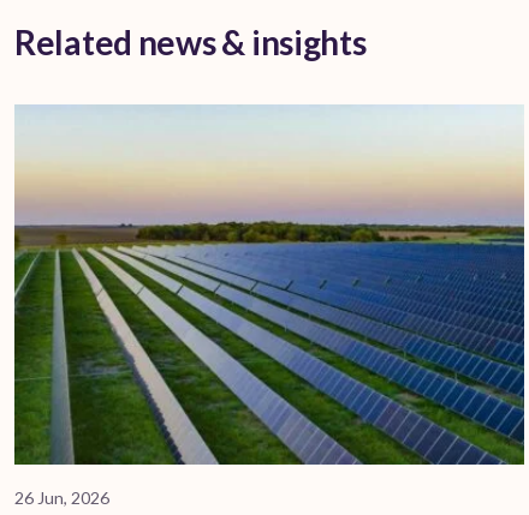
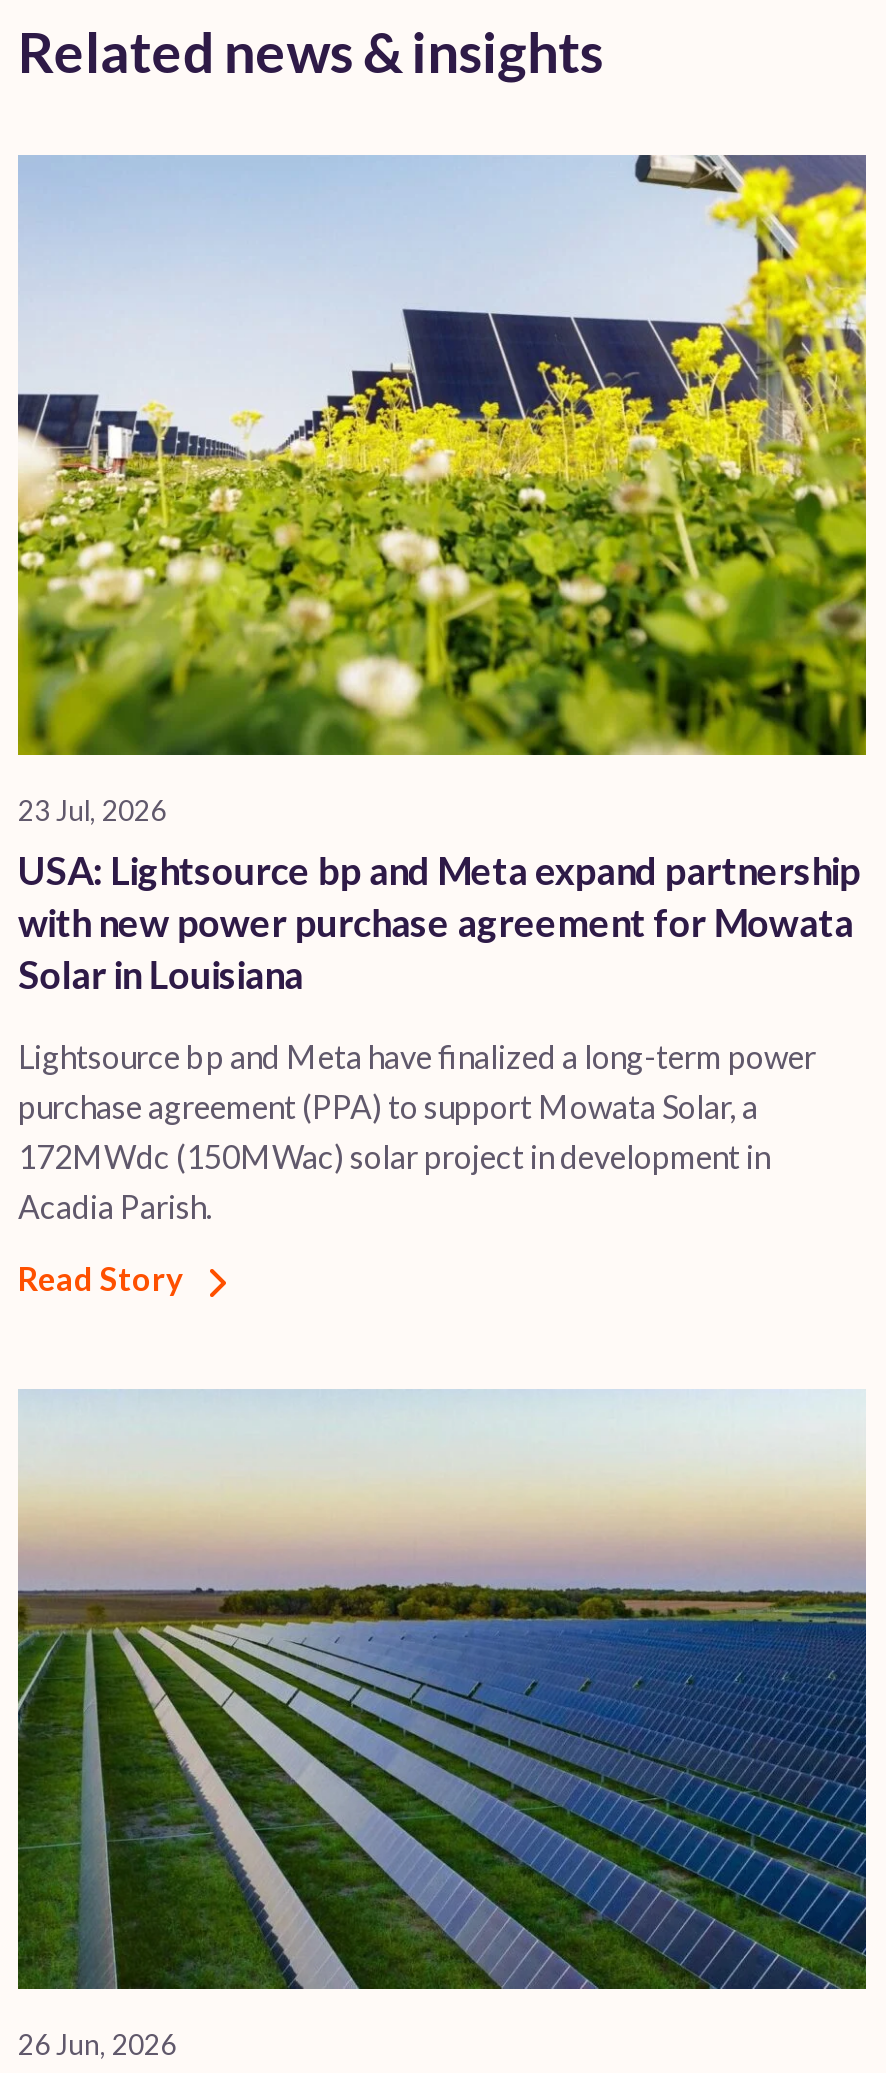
none -> [16,153,868,1298] [image] | 23 Jul, 2026 | USA: Lightsource bp and Meta expand partnership | with new power purchase agreement for Mowata | Solar in Louisiana | Lightsource bp and Meta have finalized a long-term power | purchase agreement (PPA) to support Mowata Solar, a | 172MWdc (150MWac) solar project in development in | Acadia Parish. | Read Story

